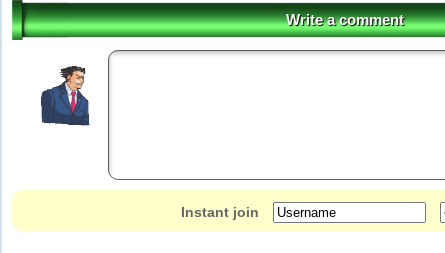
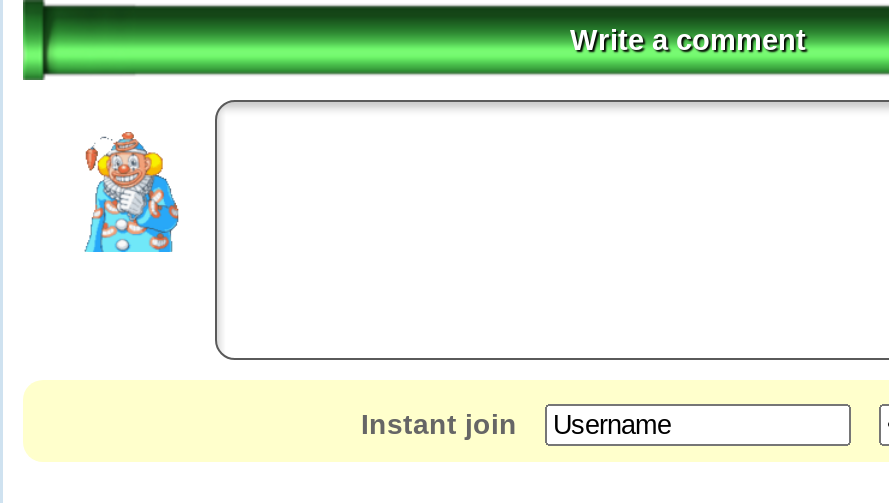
[40,65,90,126] [image] -> [81,132,179,254] [image]

